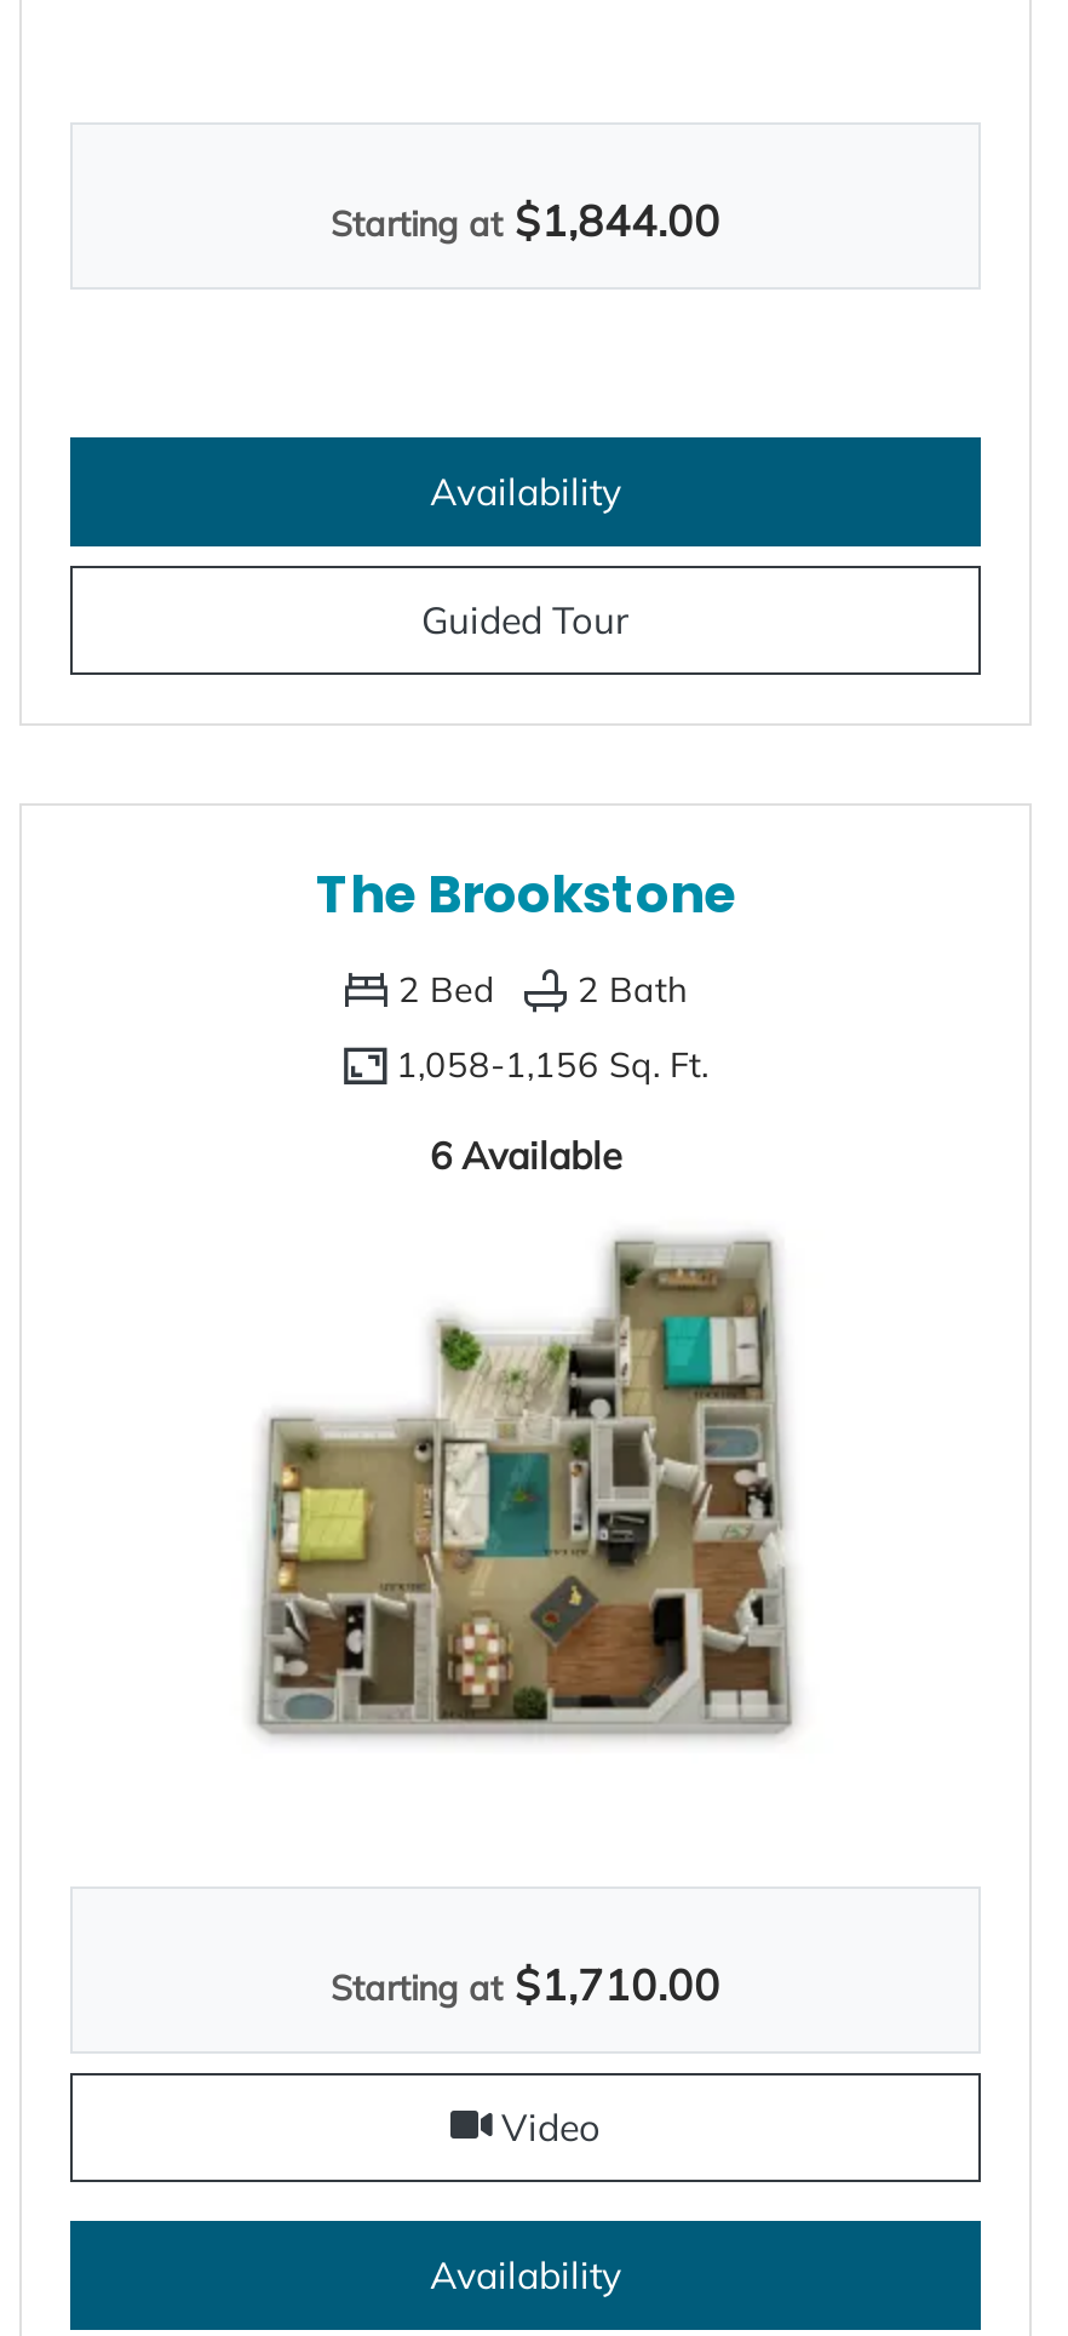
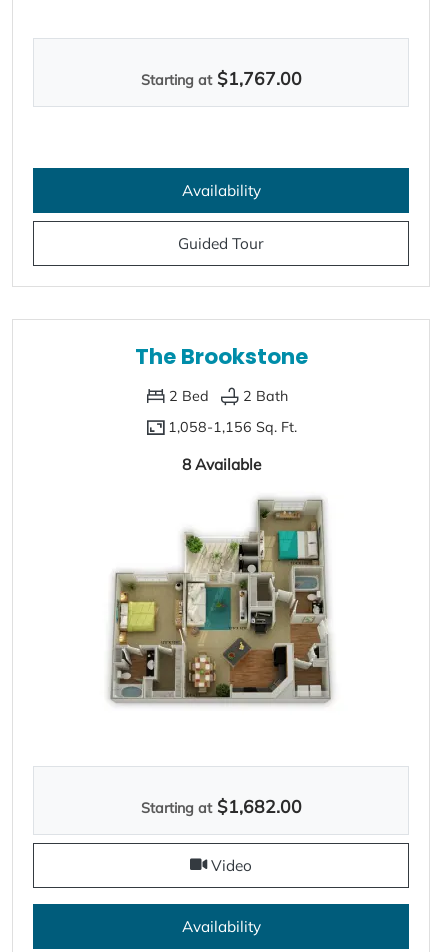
[331,192,720,245] Starting at $1,844.00 -> [140,67,301,89] Starting at $1,767.00
[430,1132,621,1178] 6 Available -> [181,455,260,474] 8 Available
[331,1956,720,2009] Starting at $1,710.00 -> [140,795,301,817] Starting at $1,682.00

